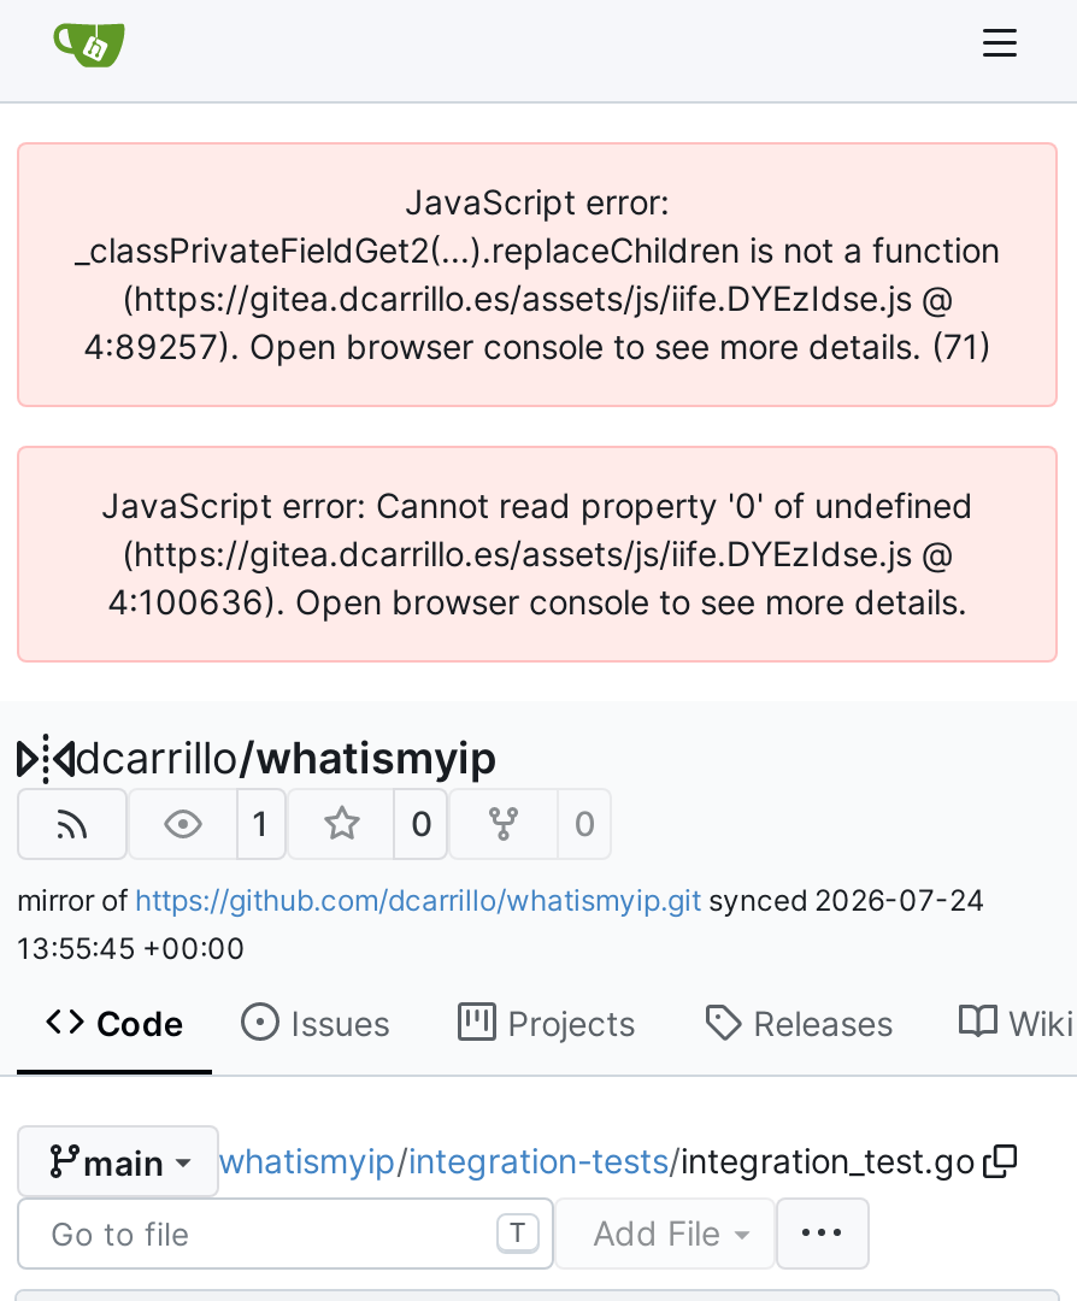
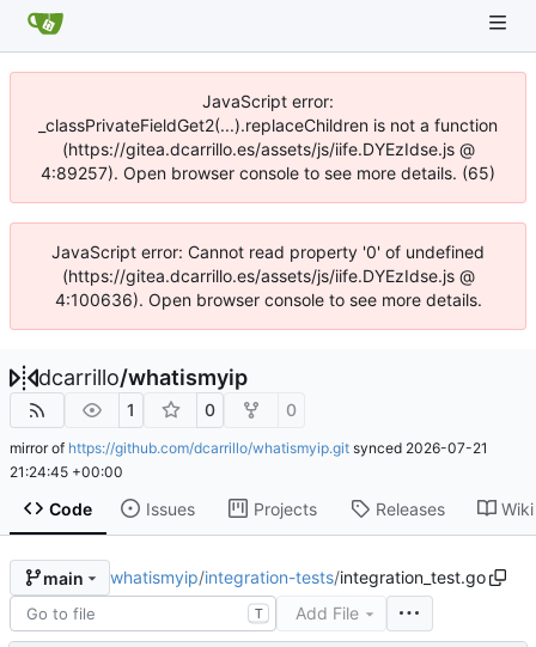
[83,325,991,366] 4:89257). Open browser console to see more details. (71) -> [41,163,495,183] 4:89257). Open browser console to see more details. (65)
[17,882,985,918] mirror of https://github.com/dcarrillo/whatismyip.git synced 2026-07-24 -> [10,439,488,457] mirror of https://github.com/dcarrillo/whatismyip.git synced 2026-07-21
[17,930,246,966] 13:55:45 +00:00 -> [10,463,123,481] 21:24:45 +00:00

